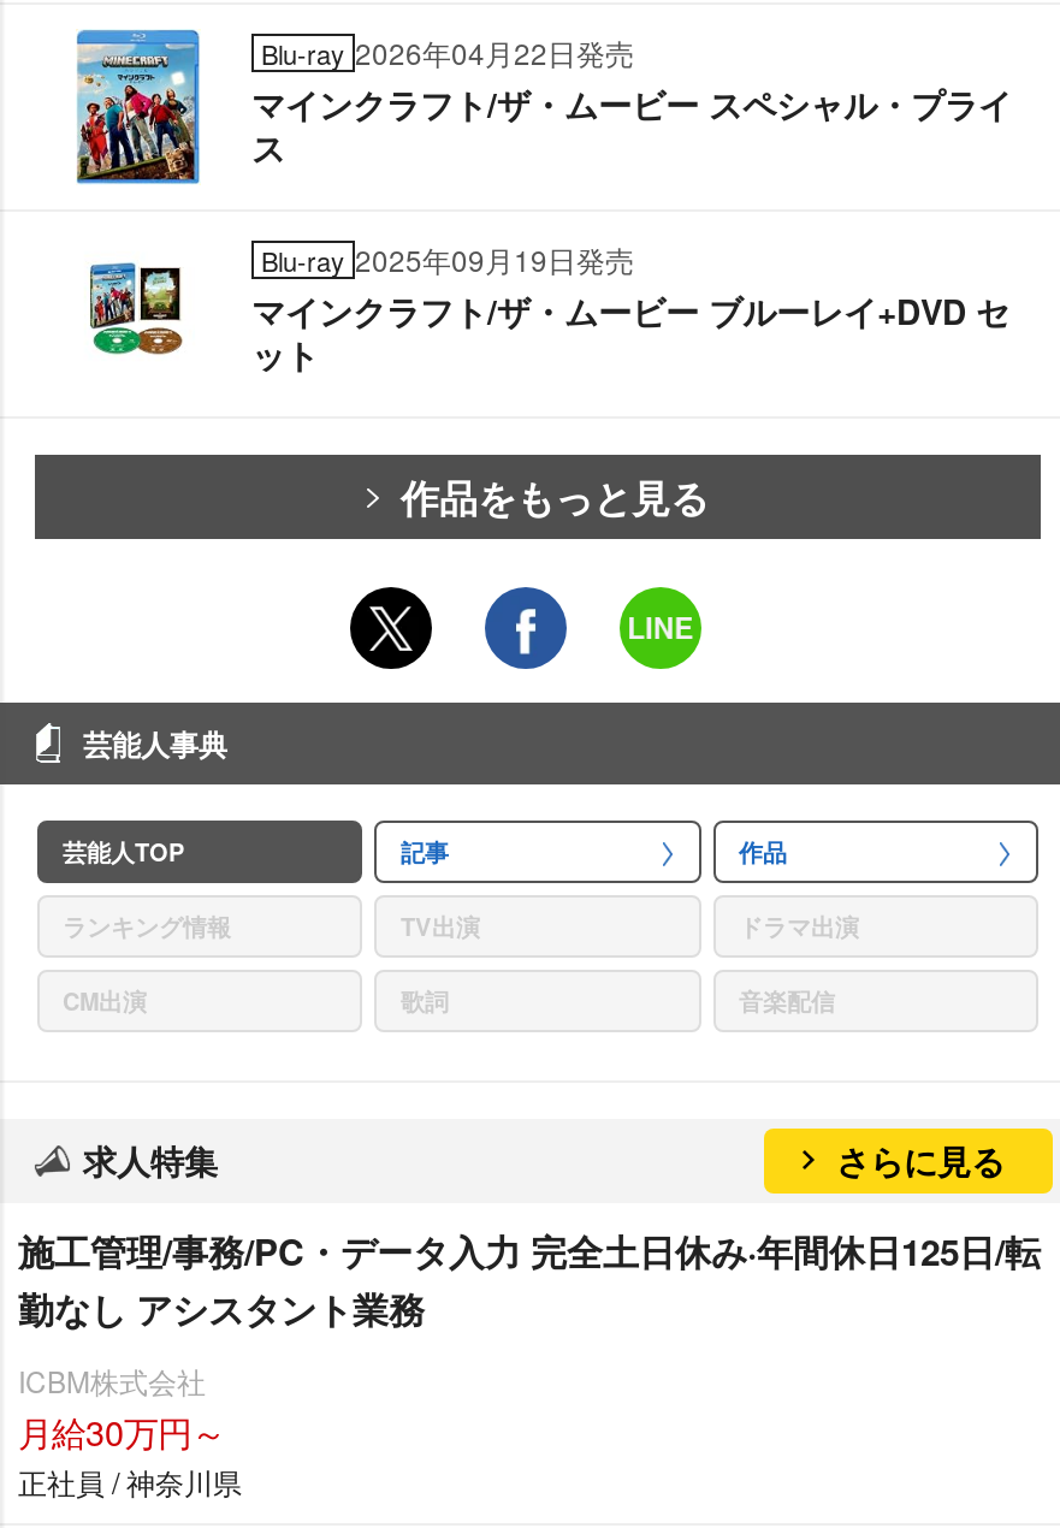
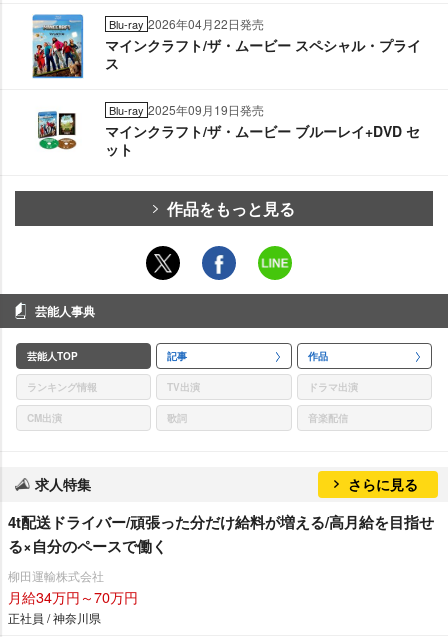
[18,1225,1041,1335] 施工管理/事務/PC・データ入力 完全土日休み·年間休日125日/転 | 勤なし アシスタント業務 -> [8,511,434,557] 4t配送ドライバー/頑張った分だけ給料が増える/高月給を目指せ | る×自分のペースで働く
[18,1360,225,1456] ICBM株式会社 | 月給30万円～ -> [8,567,138,607] 柳田運輸株式会社 | 月給34万円～70万円

